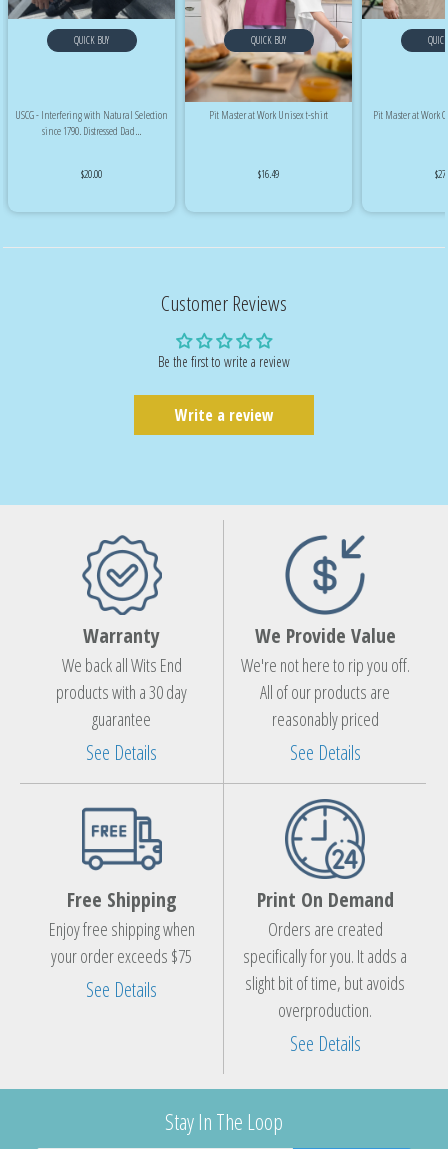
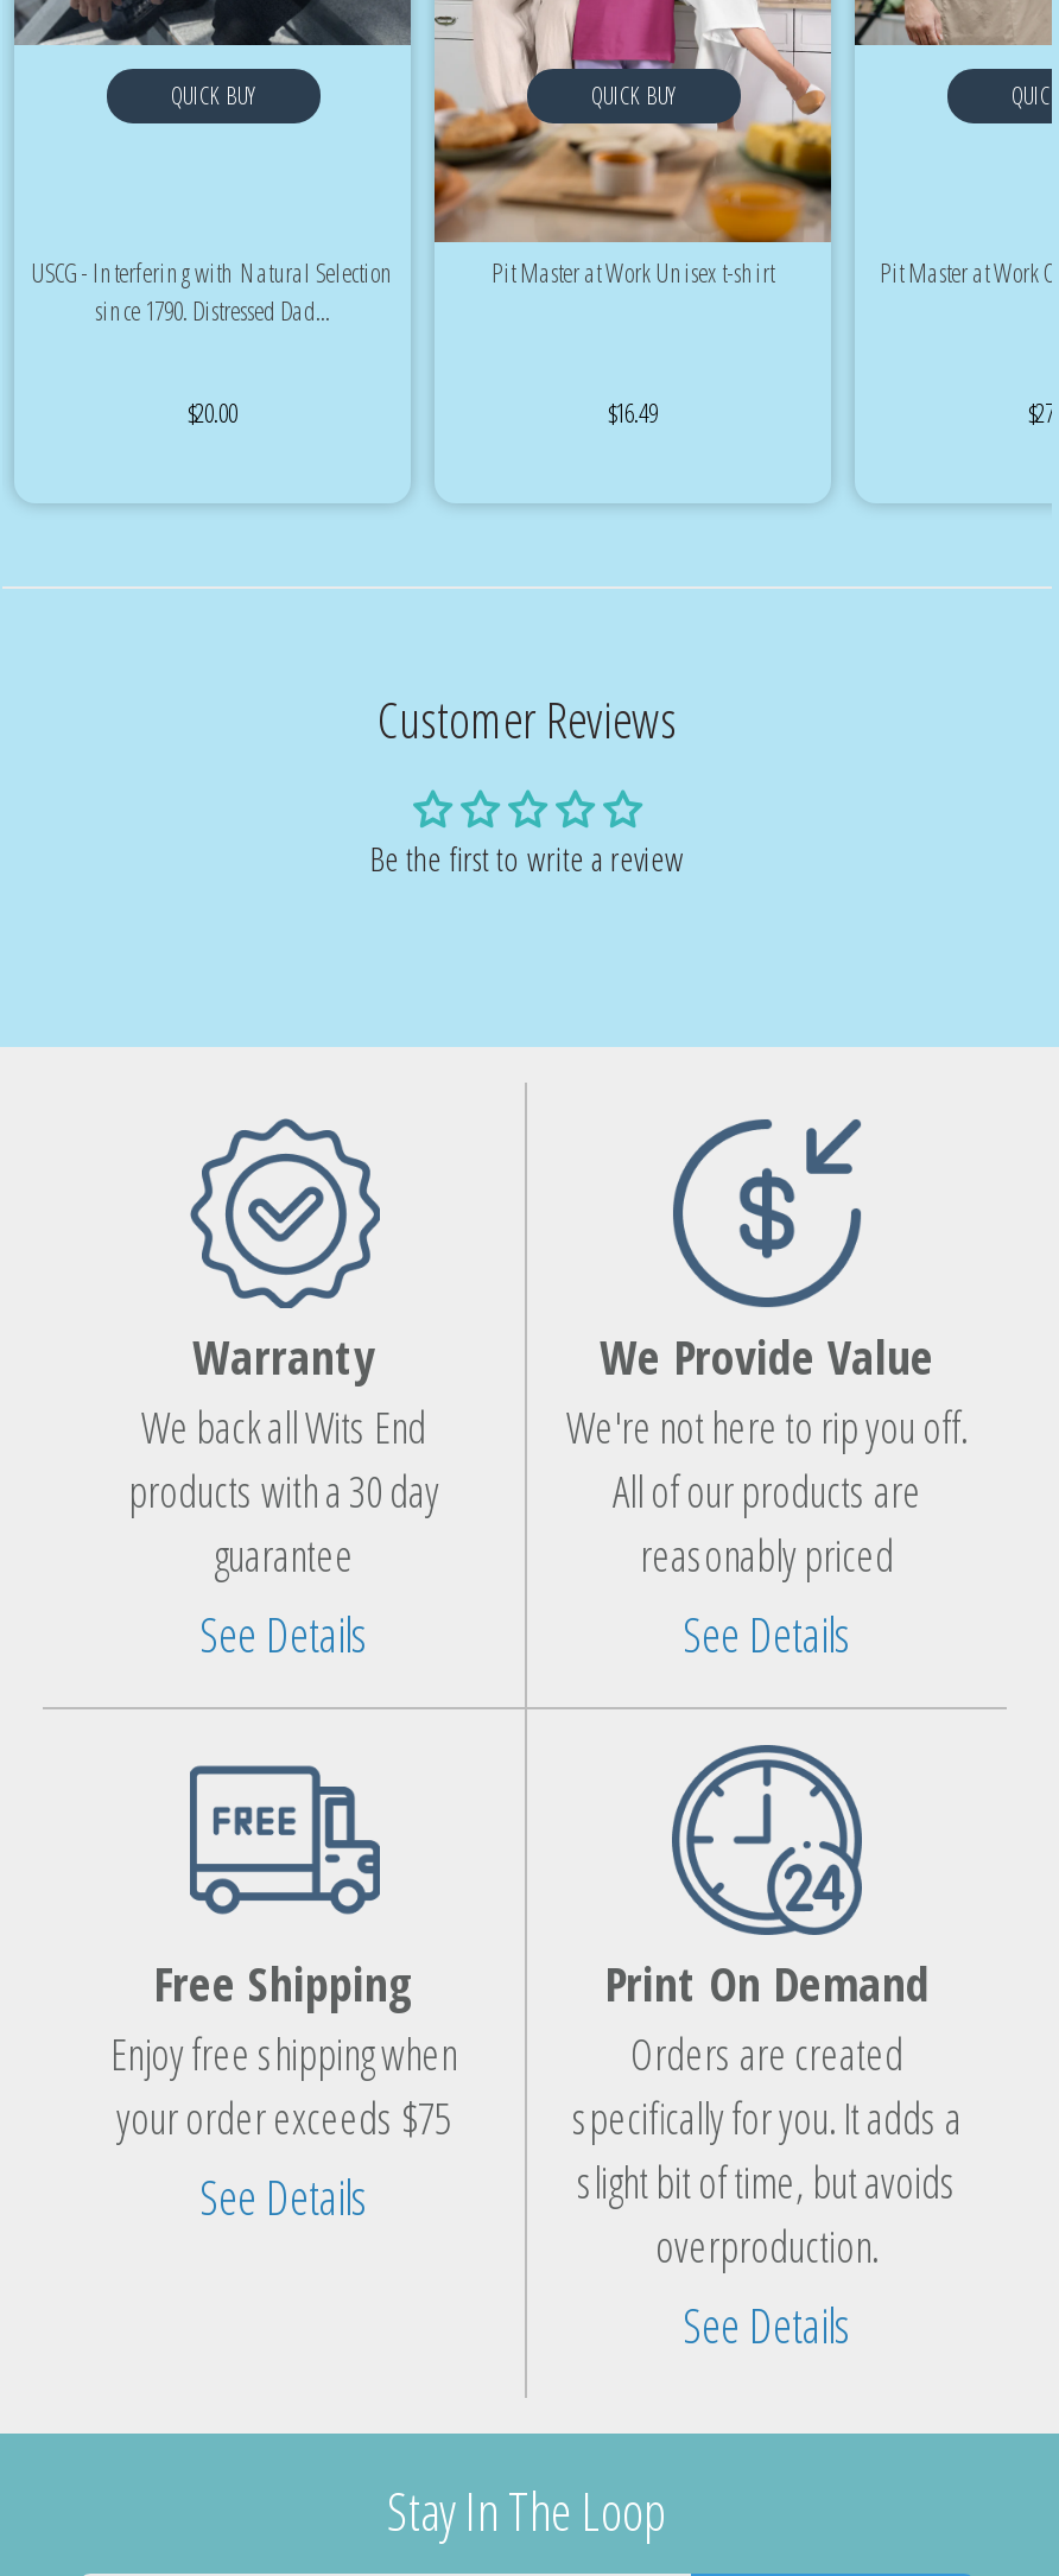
[174,403,273,425] Write a review -> none

